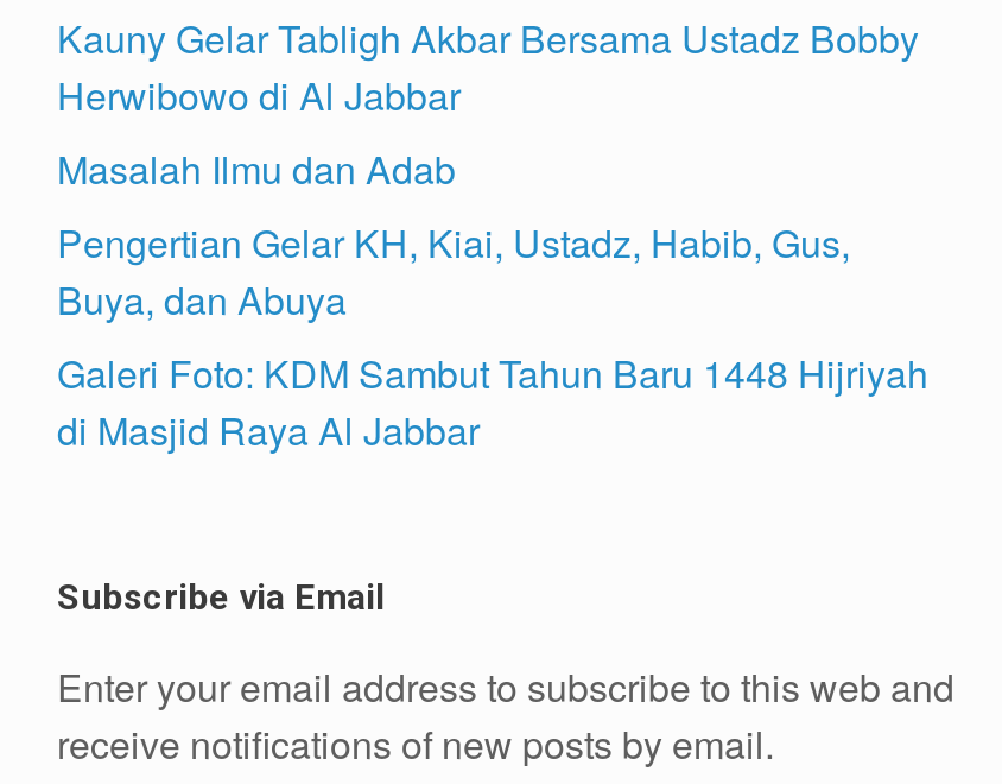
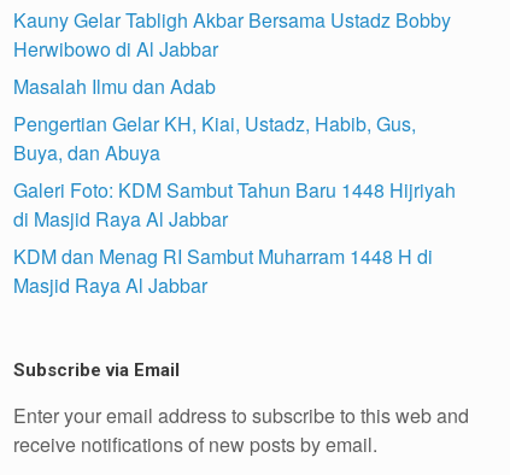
none -> [13,243,433,299] KDM dan Menag RI Sambut Muharram 1448 H di | Masjid Raya Al Jabbar

